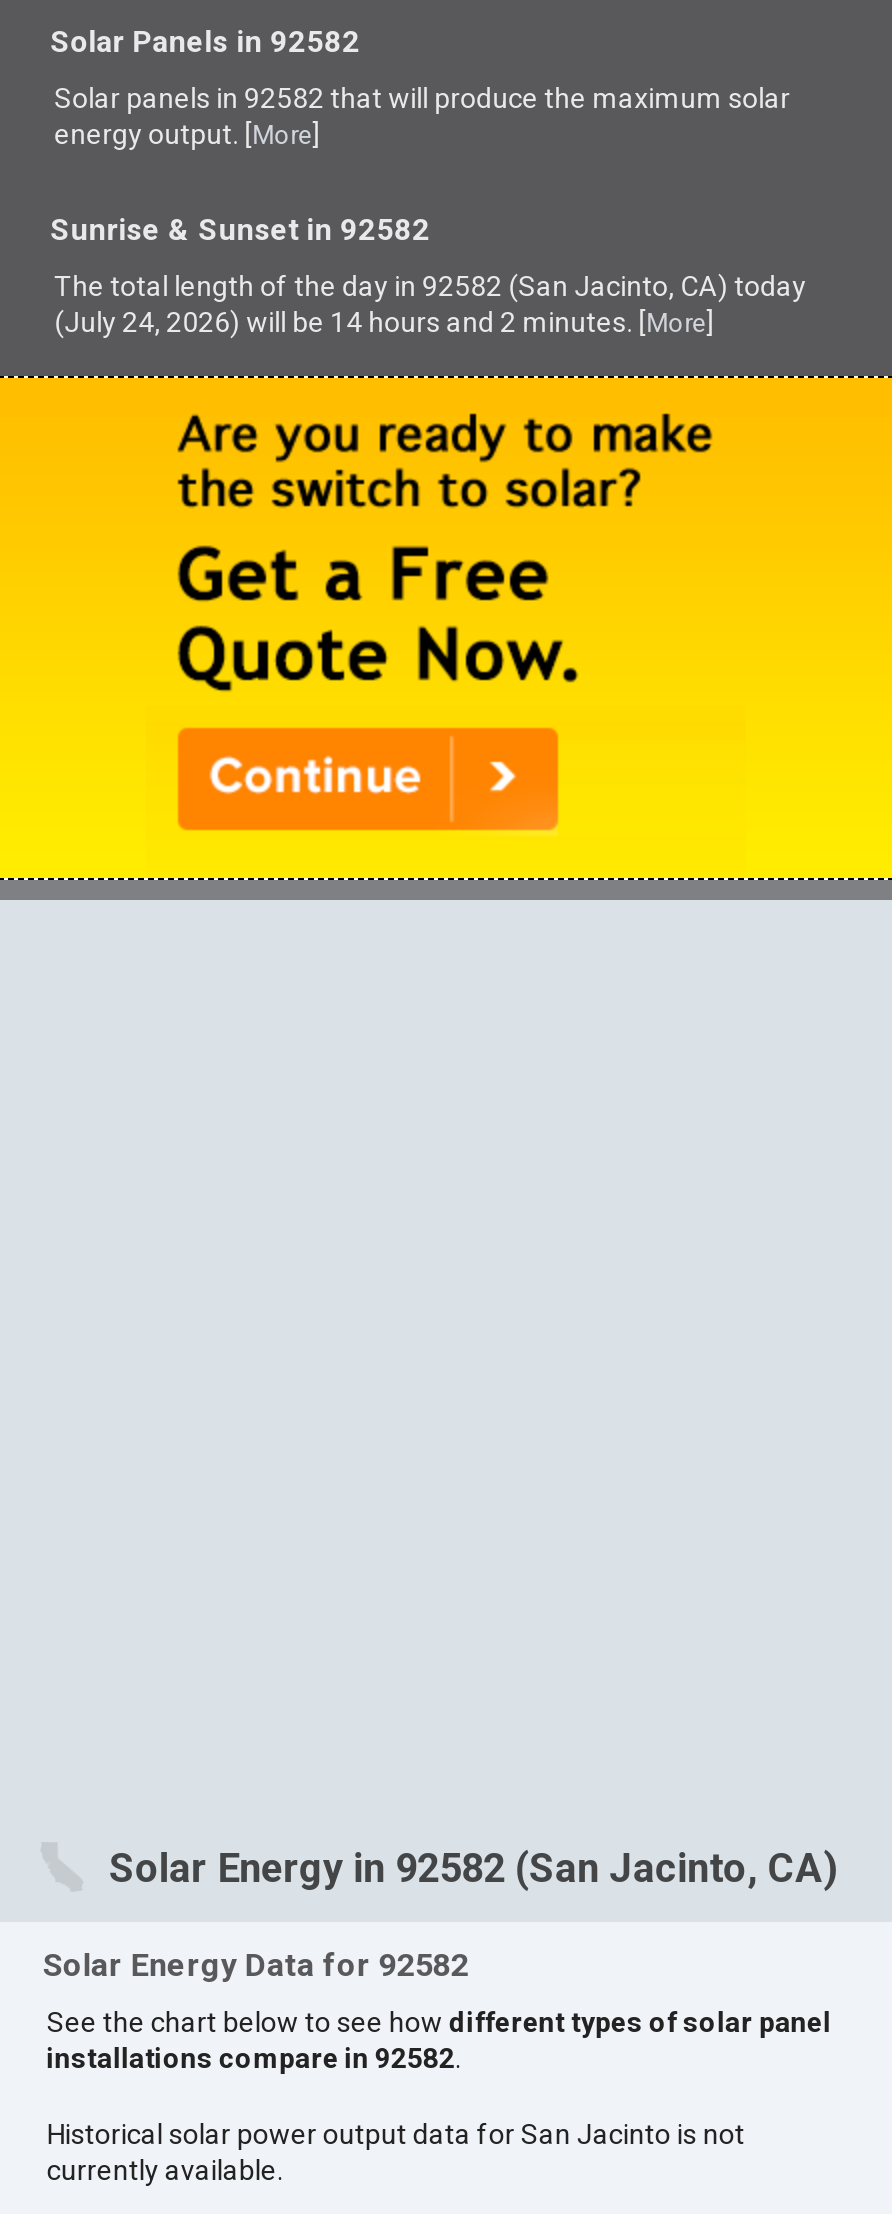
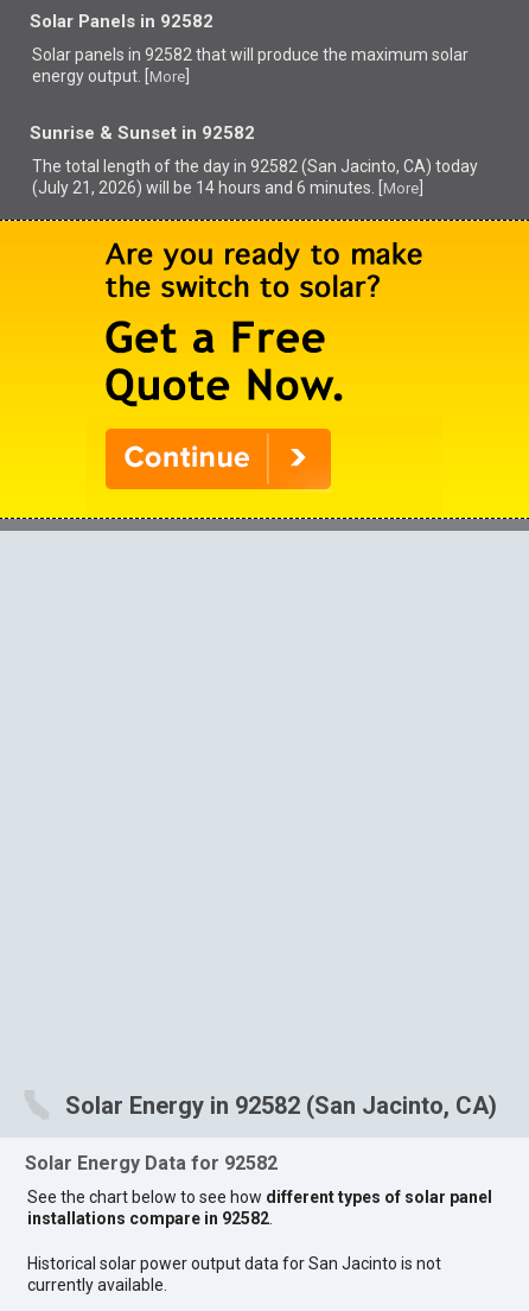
[54,306,714,338] (July 24, 2026) will be 14 hours and 2 minutes. [More] -> [32,178,424,197] (July 21, 2026) will be 14 hours and 6 minutes. [More]

